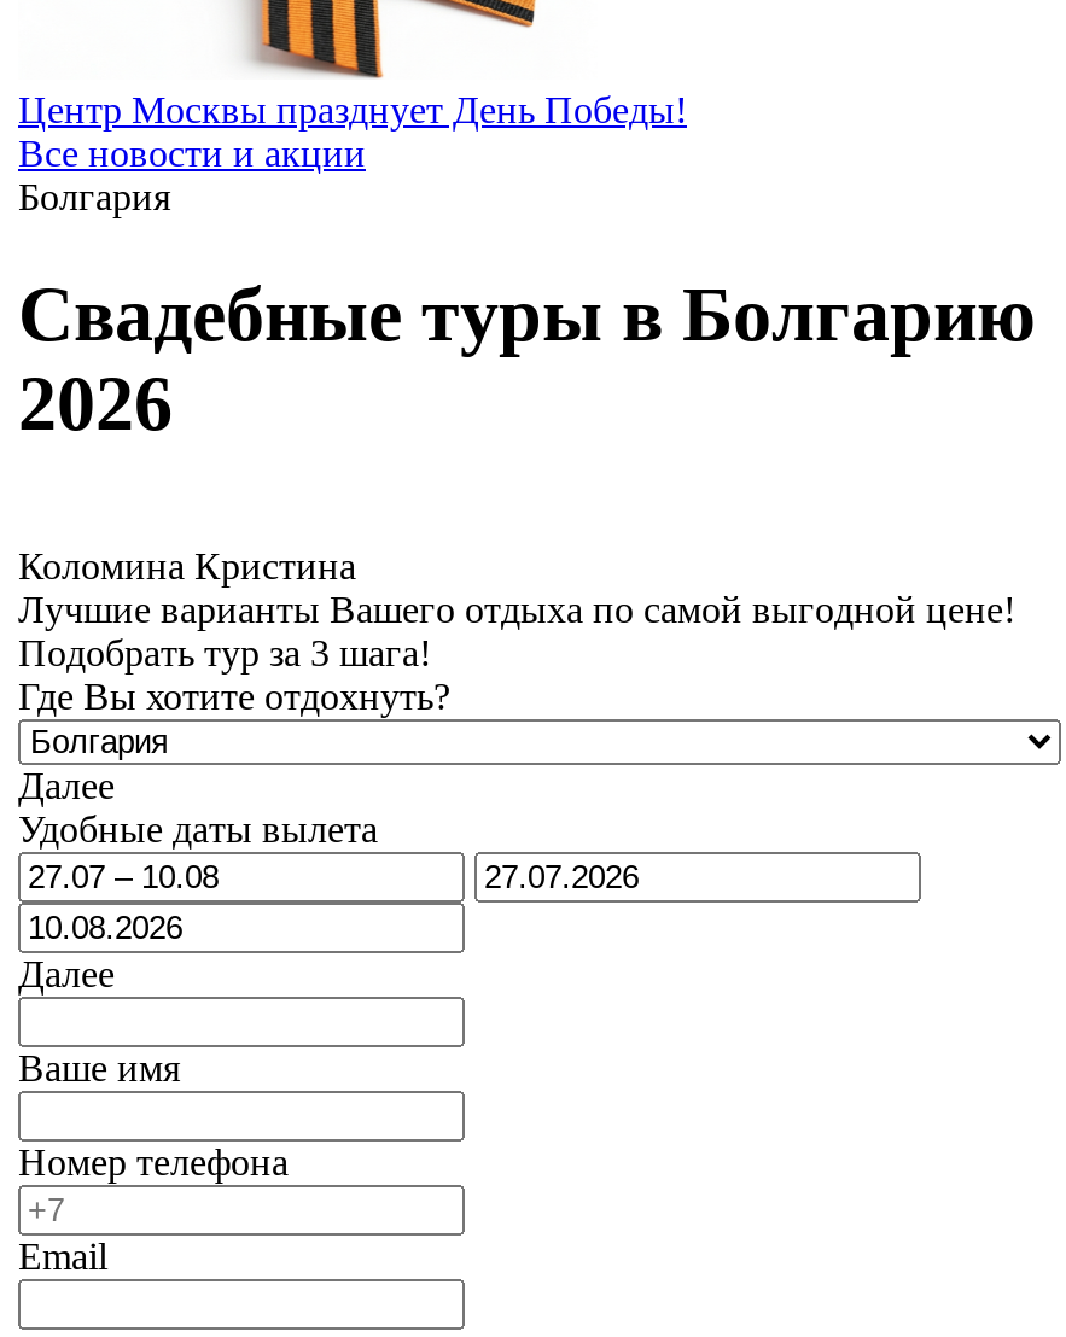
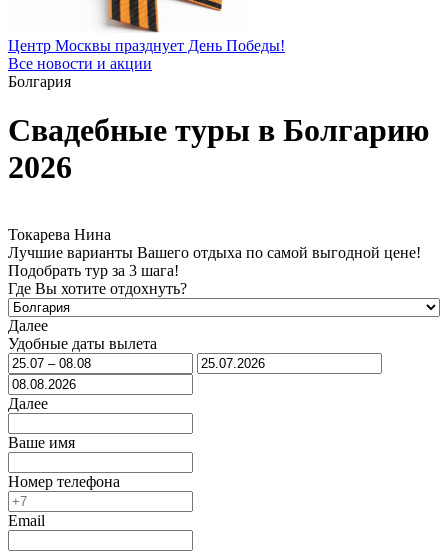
[18,545,356,586] Коломина Кристина -> [8,226,111,243] Токарева Нина

